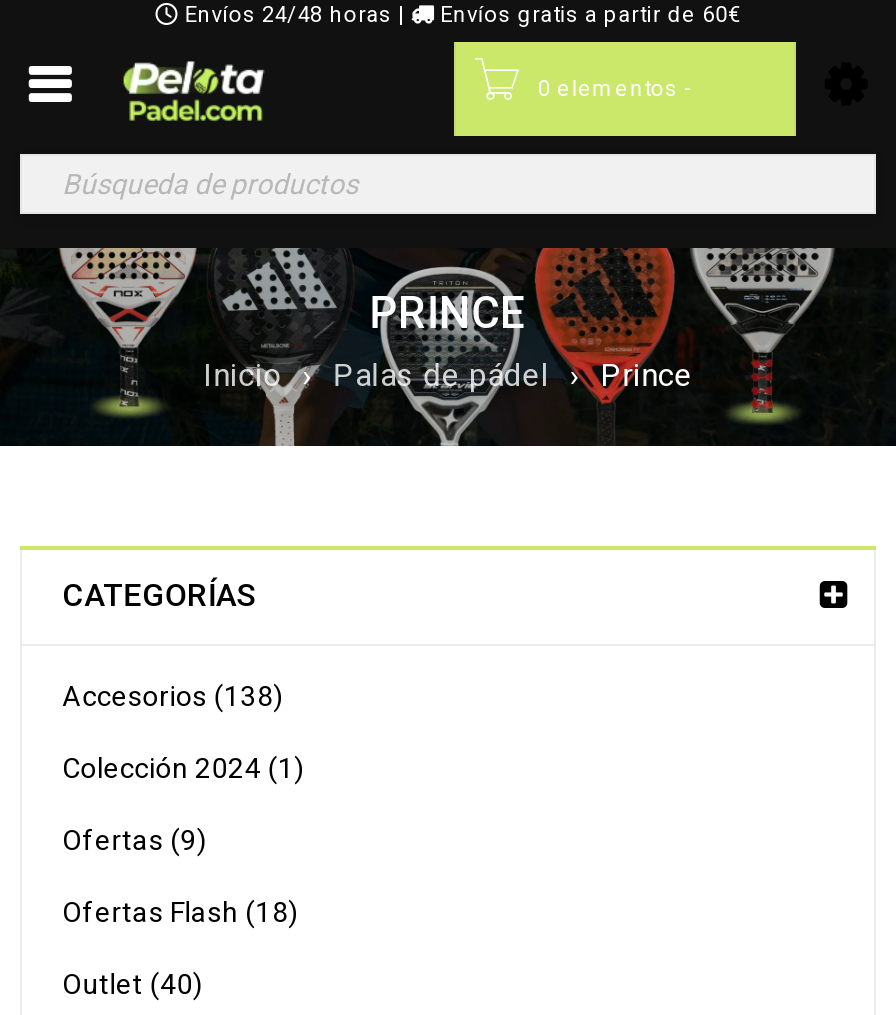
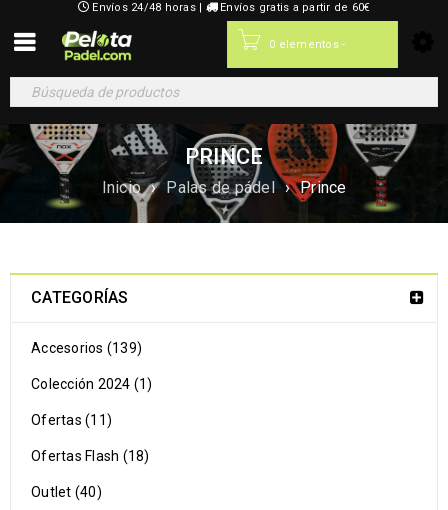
[62,680,284,712] Accesorios (138) -> [31,340,142,356] Accesorios (139)
[62,824,208,856] Ofertas (9) -> [31,412,112,428] Ofertas (11)

